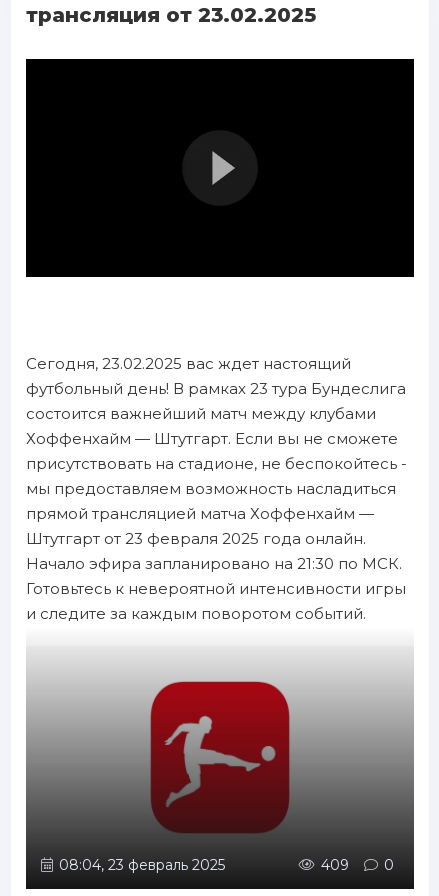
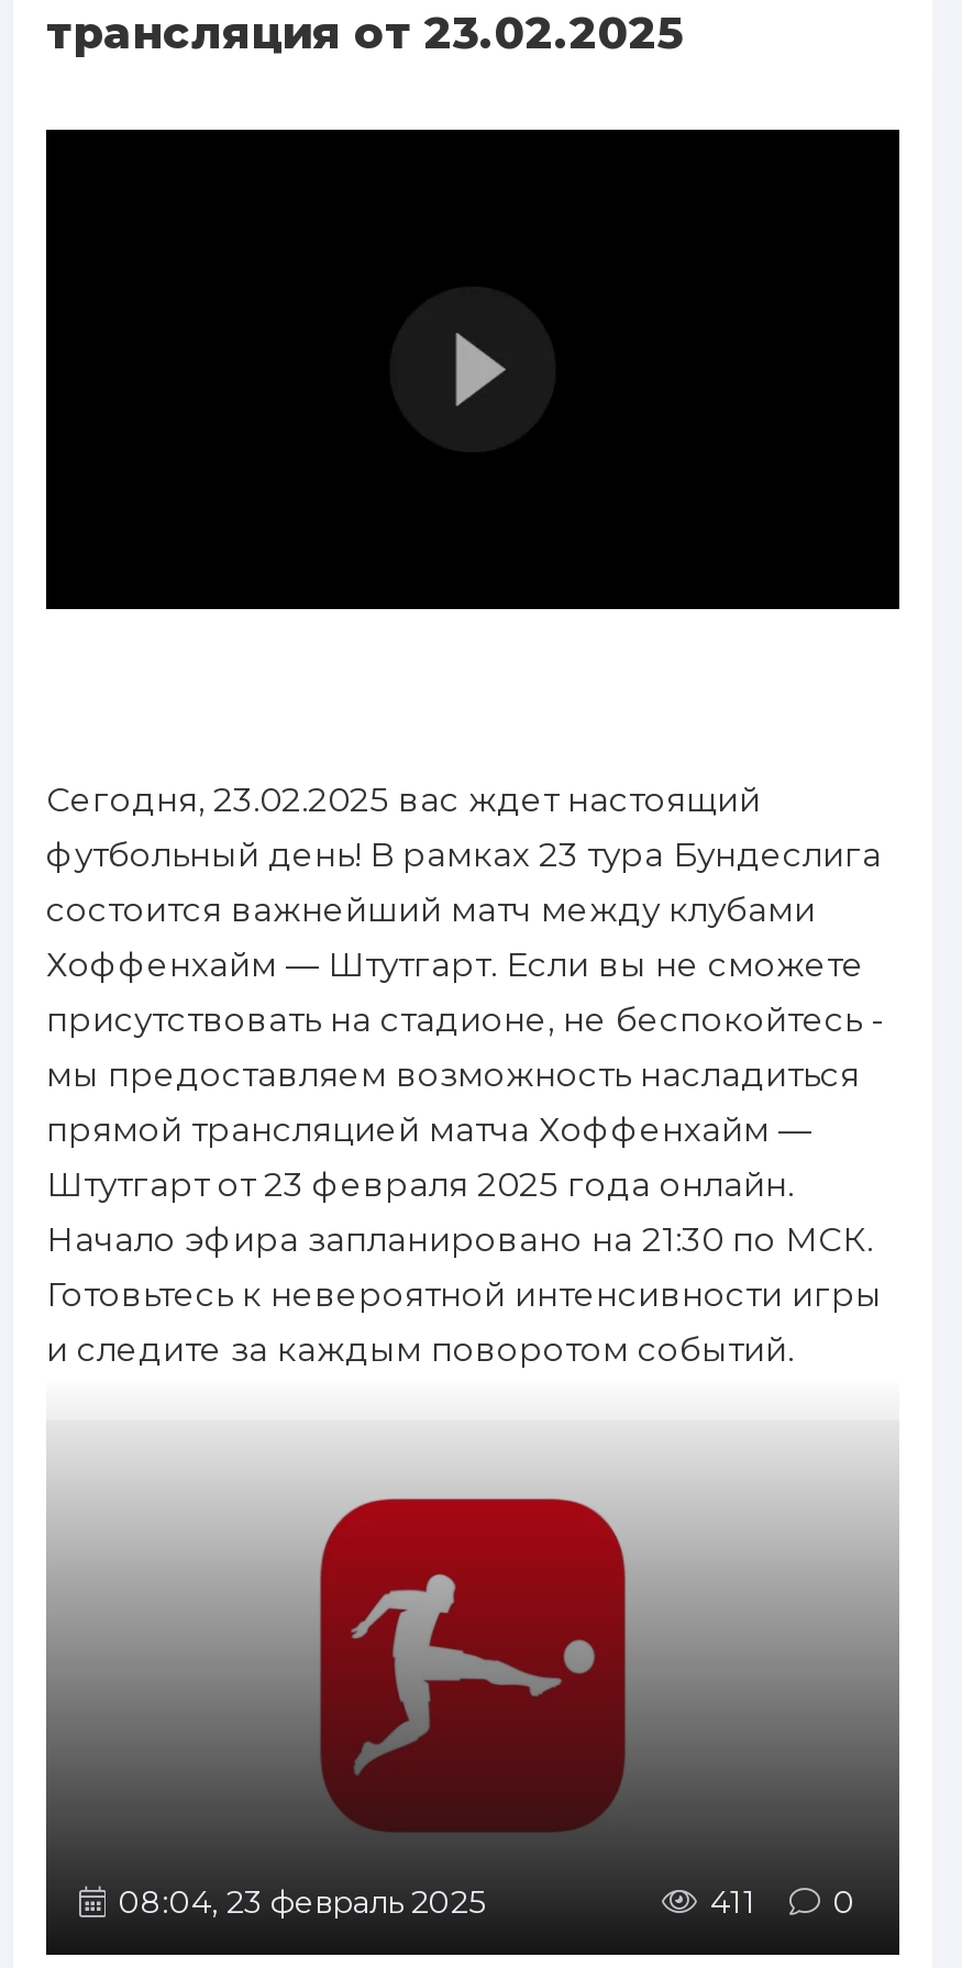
[321,856,349,874] 409 -> [710,1882,756,1922] 411

